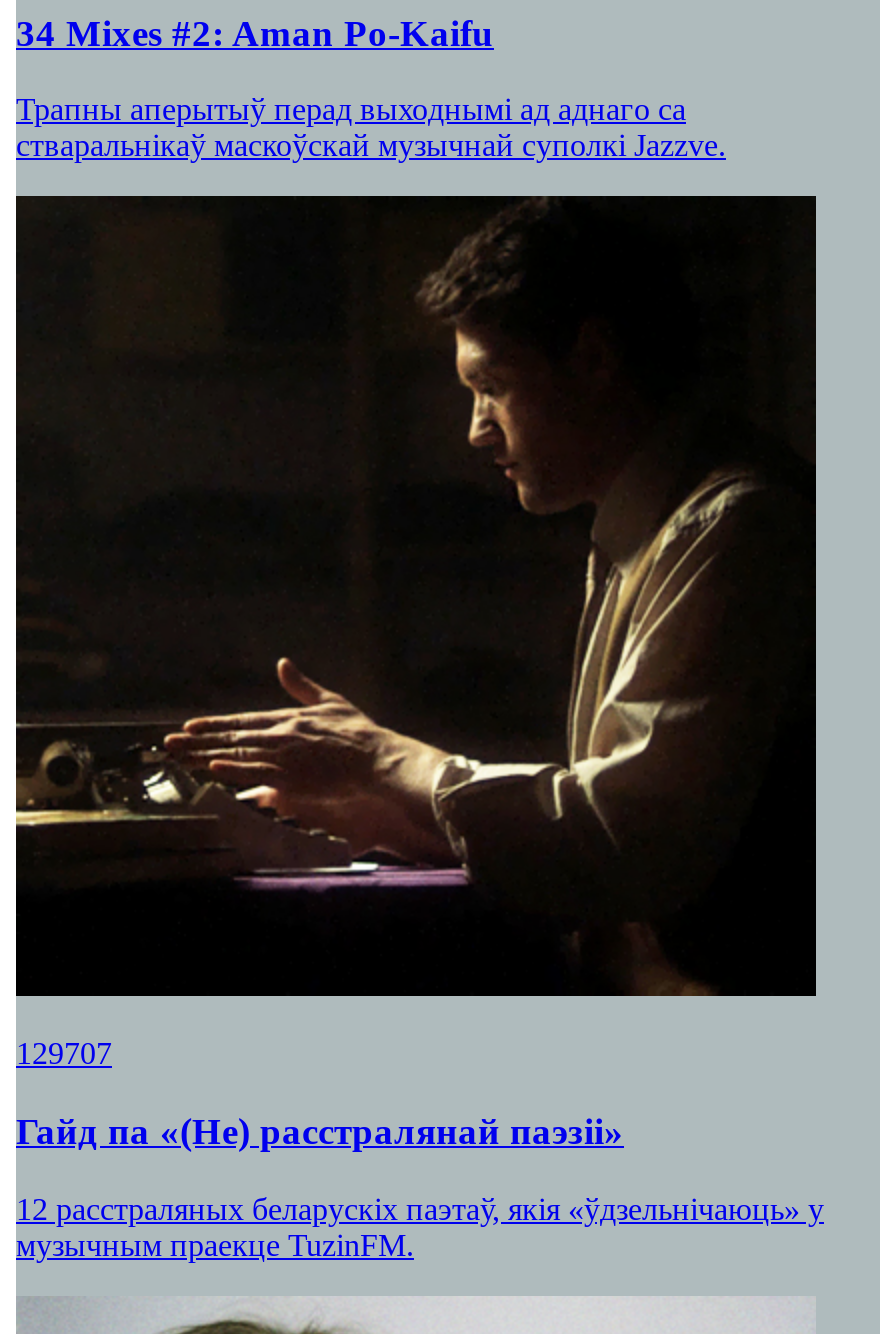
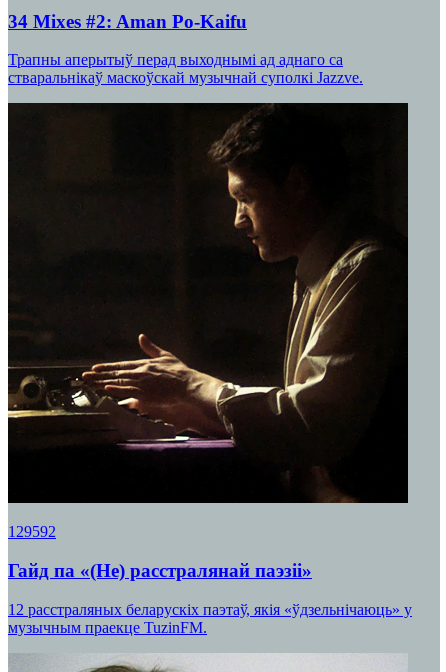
[16,1036,112,1070] 129707 -> [8,523,56,540] 129592

